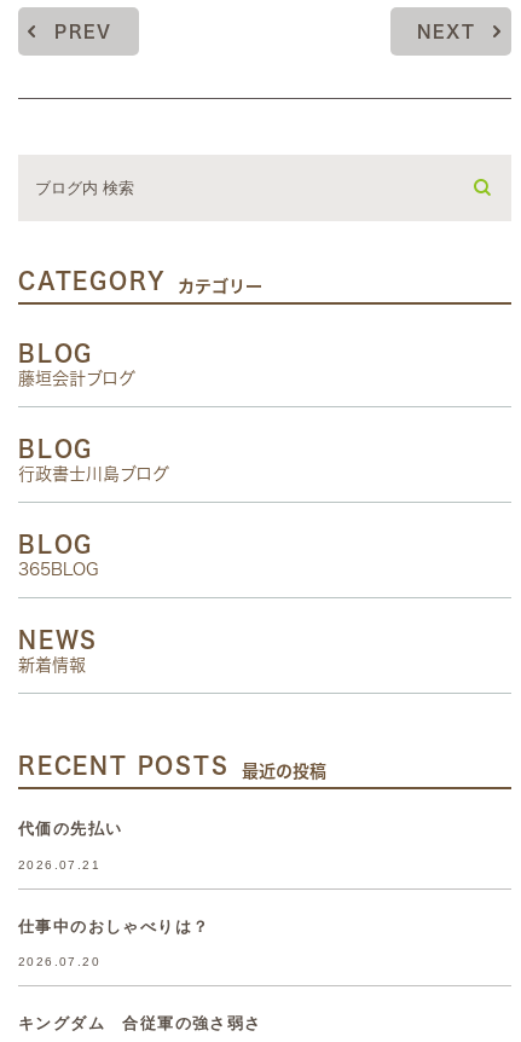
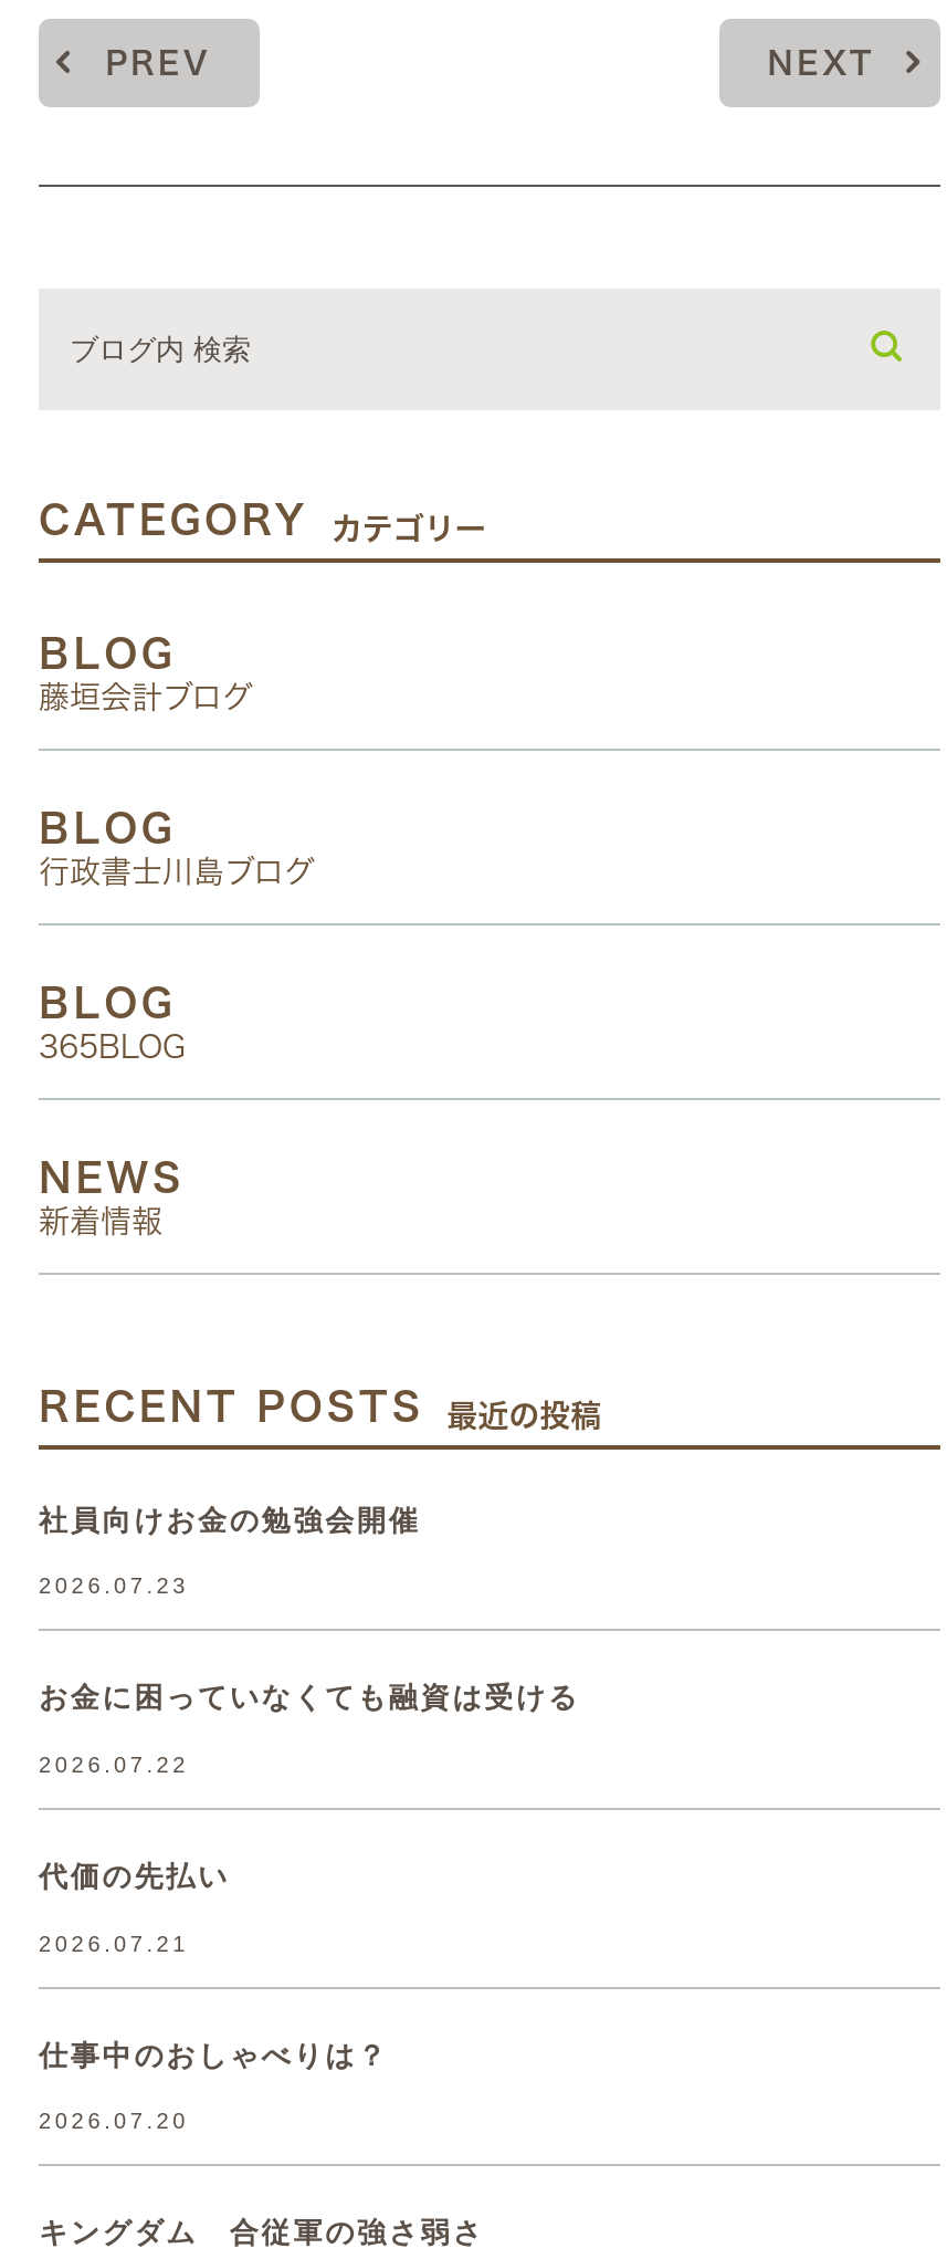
none -> [39,1504,421,1599] 社員向けお金の勉強会開催 | 2026.07.23
none -> [39,1682,580,1777] お金に困っていなくても融資は受ける | 2026.07.22

